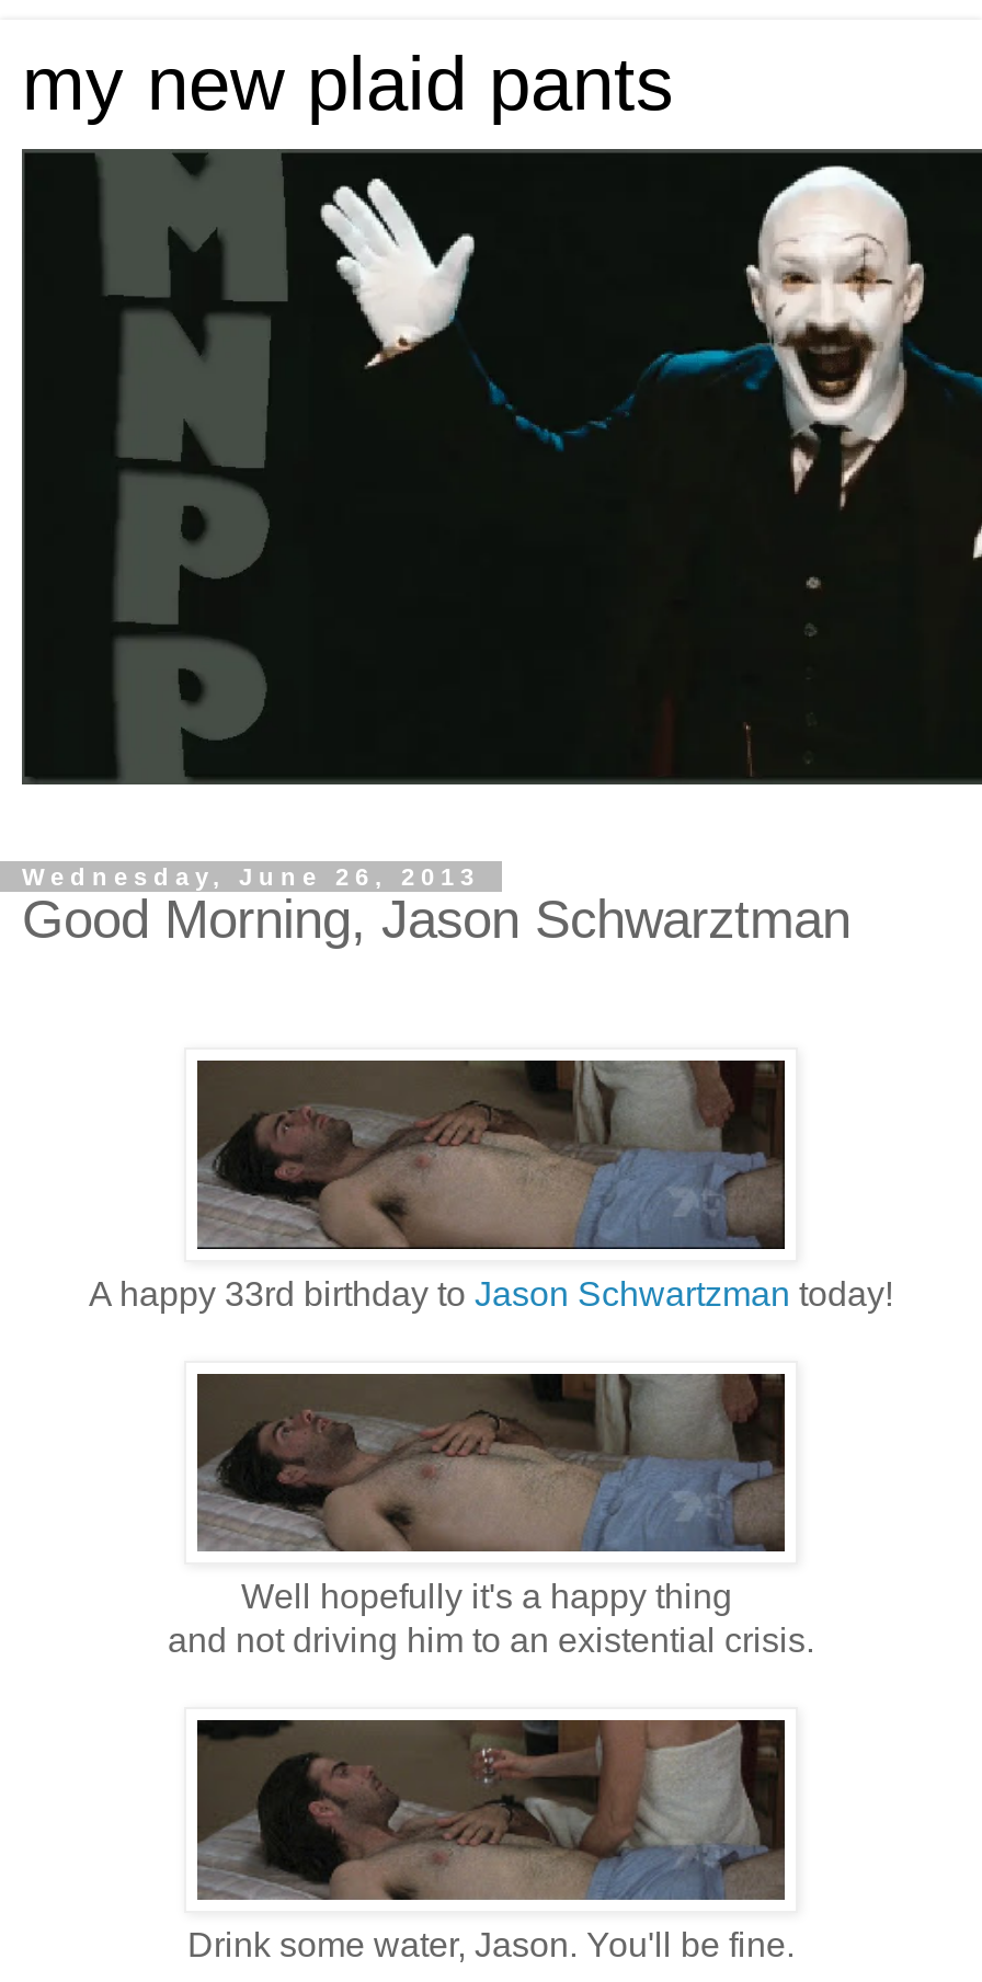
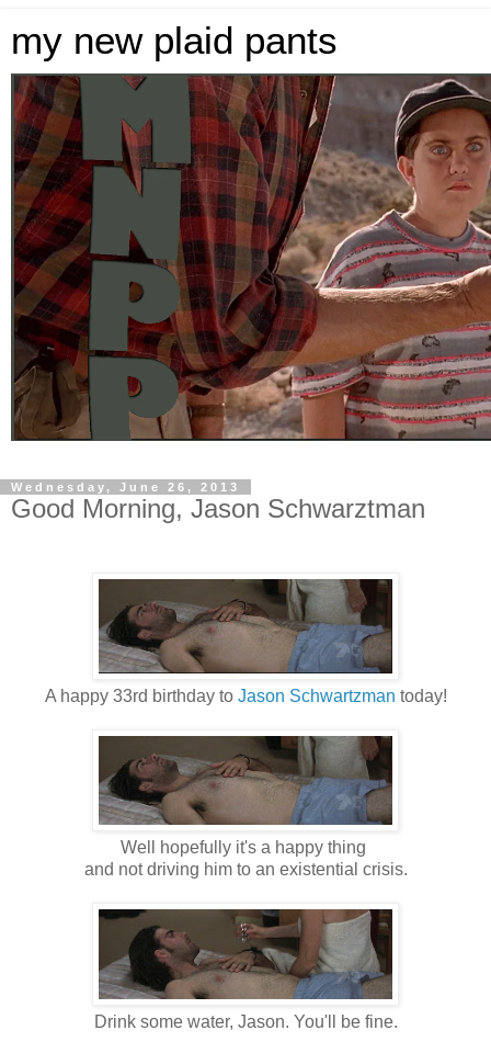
[26,151,975,782] [image] -> [12,75,488,440] [image]

